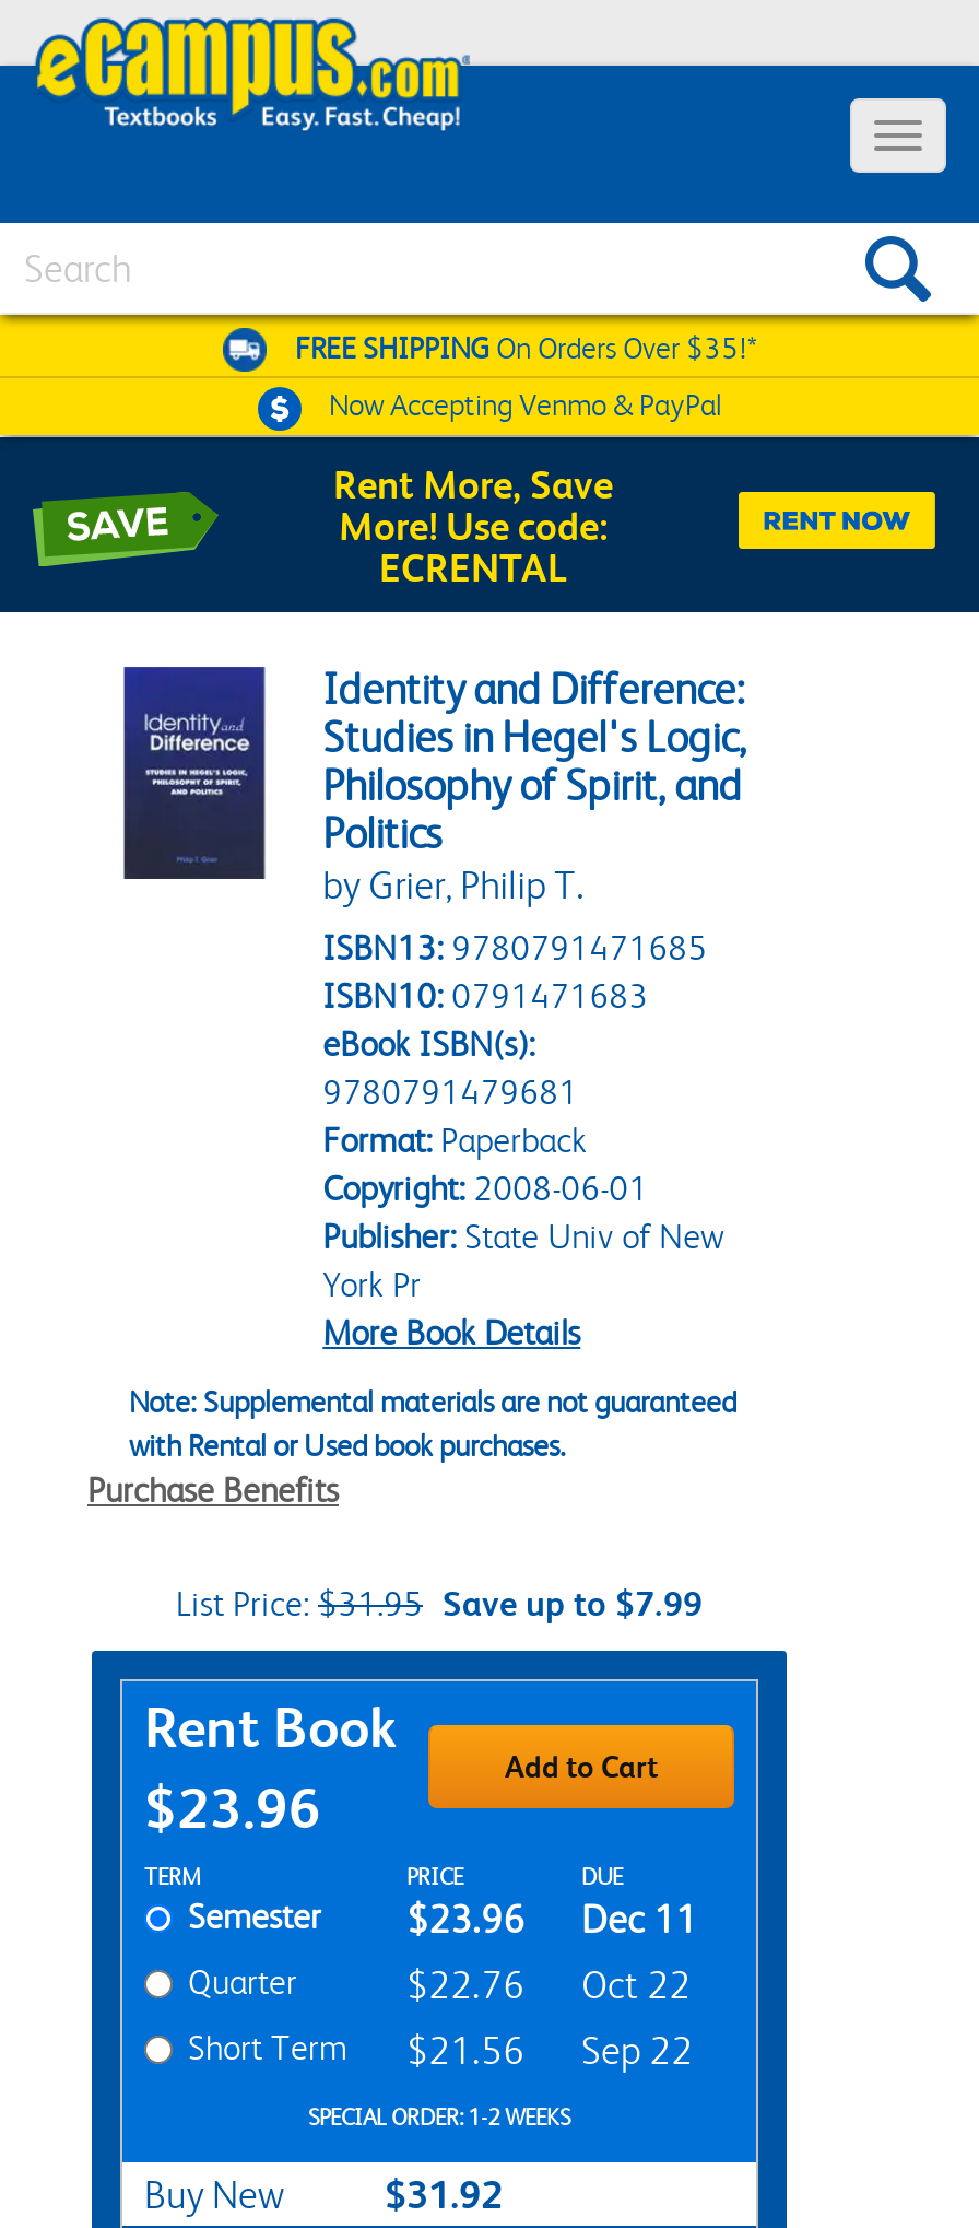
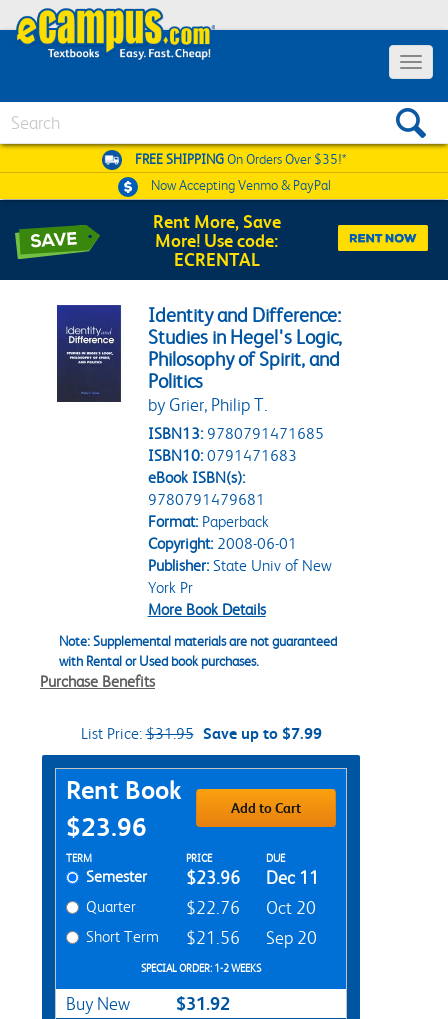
[406,1963,691,2007] $22.76 Oct 22 -> [186,898,316,918] $22.76 Oct 20
[188,2026,693,2072] Short Term $21.56 Sep 22 -> [86,927,317,948] Short Term $21.56 Sep 20

